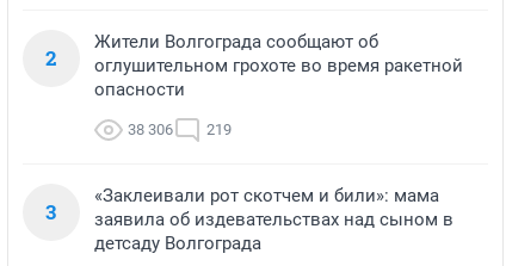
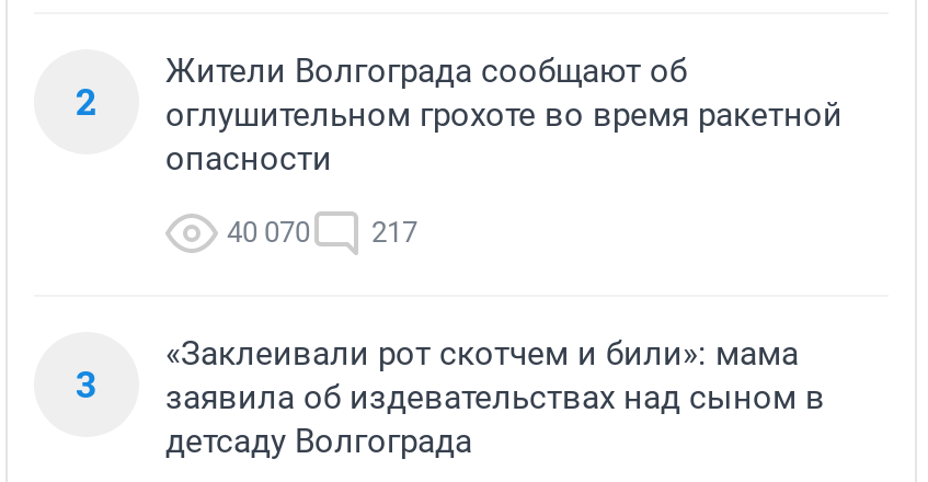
[128,121,173,139] 38 306 -> [227,216,310,249] 40 070
[206,121,232,139] 219 -> [371,216,417,249] 217

